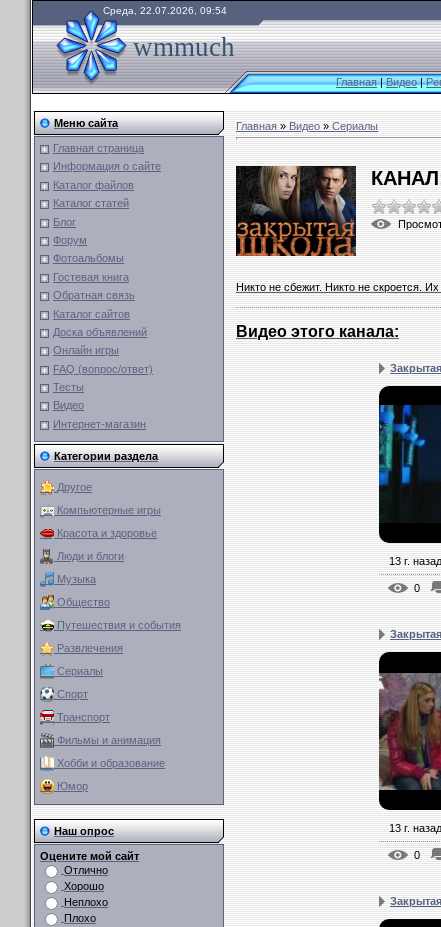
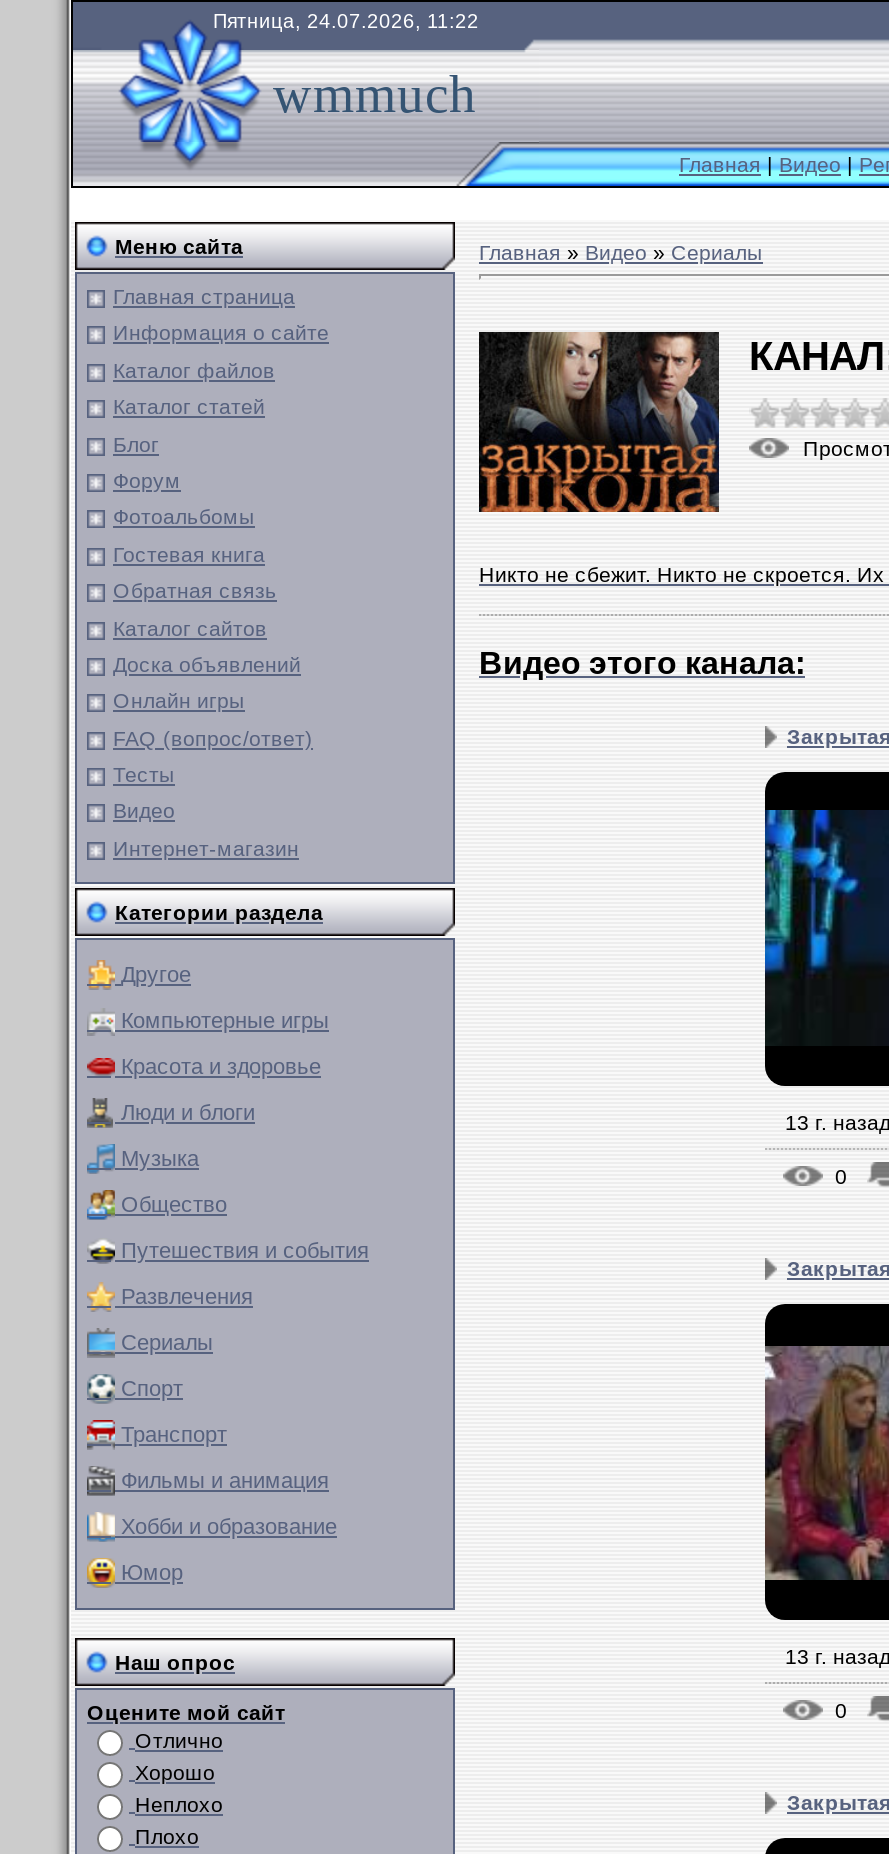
[103,5,227,16] Среда, 22.07.2026, 09:54 -> [213,10,479,32] Пятница, 24.07.2026, 11:22

